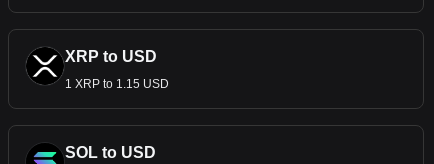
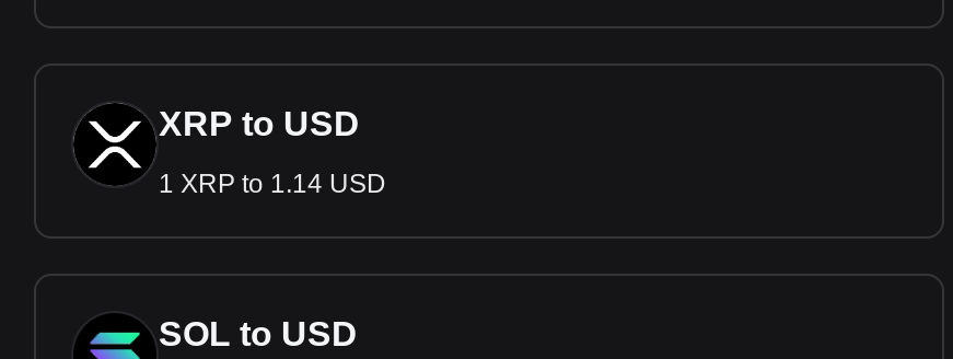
[65,77,169,91] 1 XRP to 1.15 USD -> [159,169,386,199] 1 XRP to 1.14 USD

